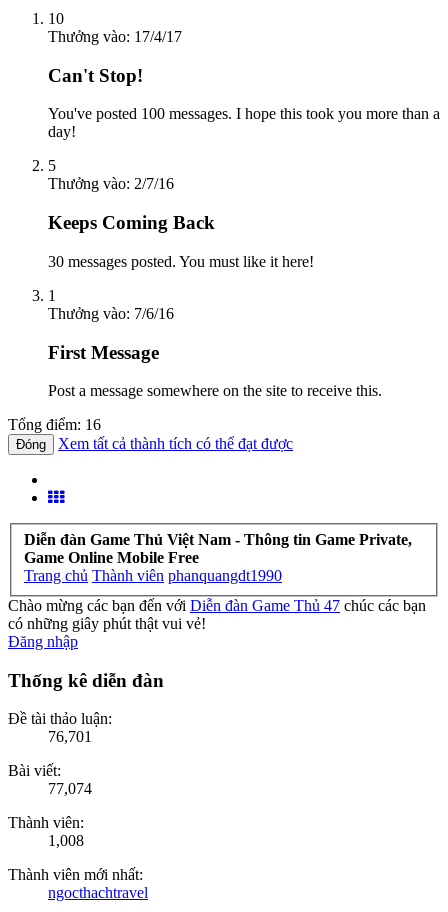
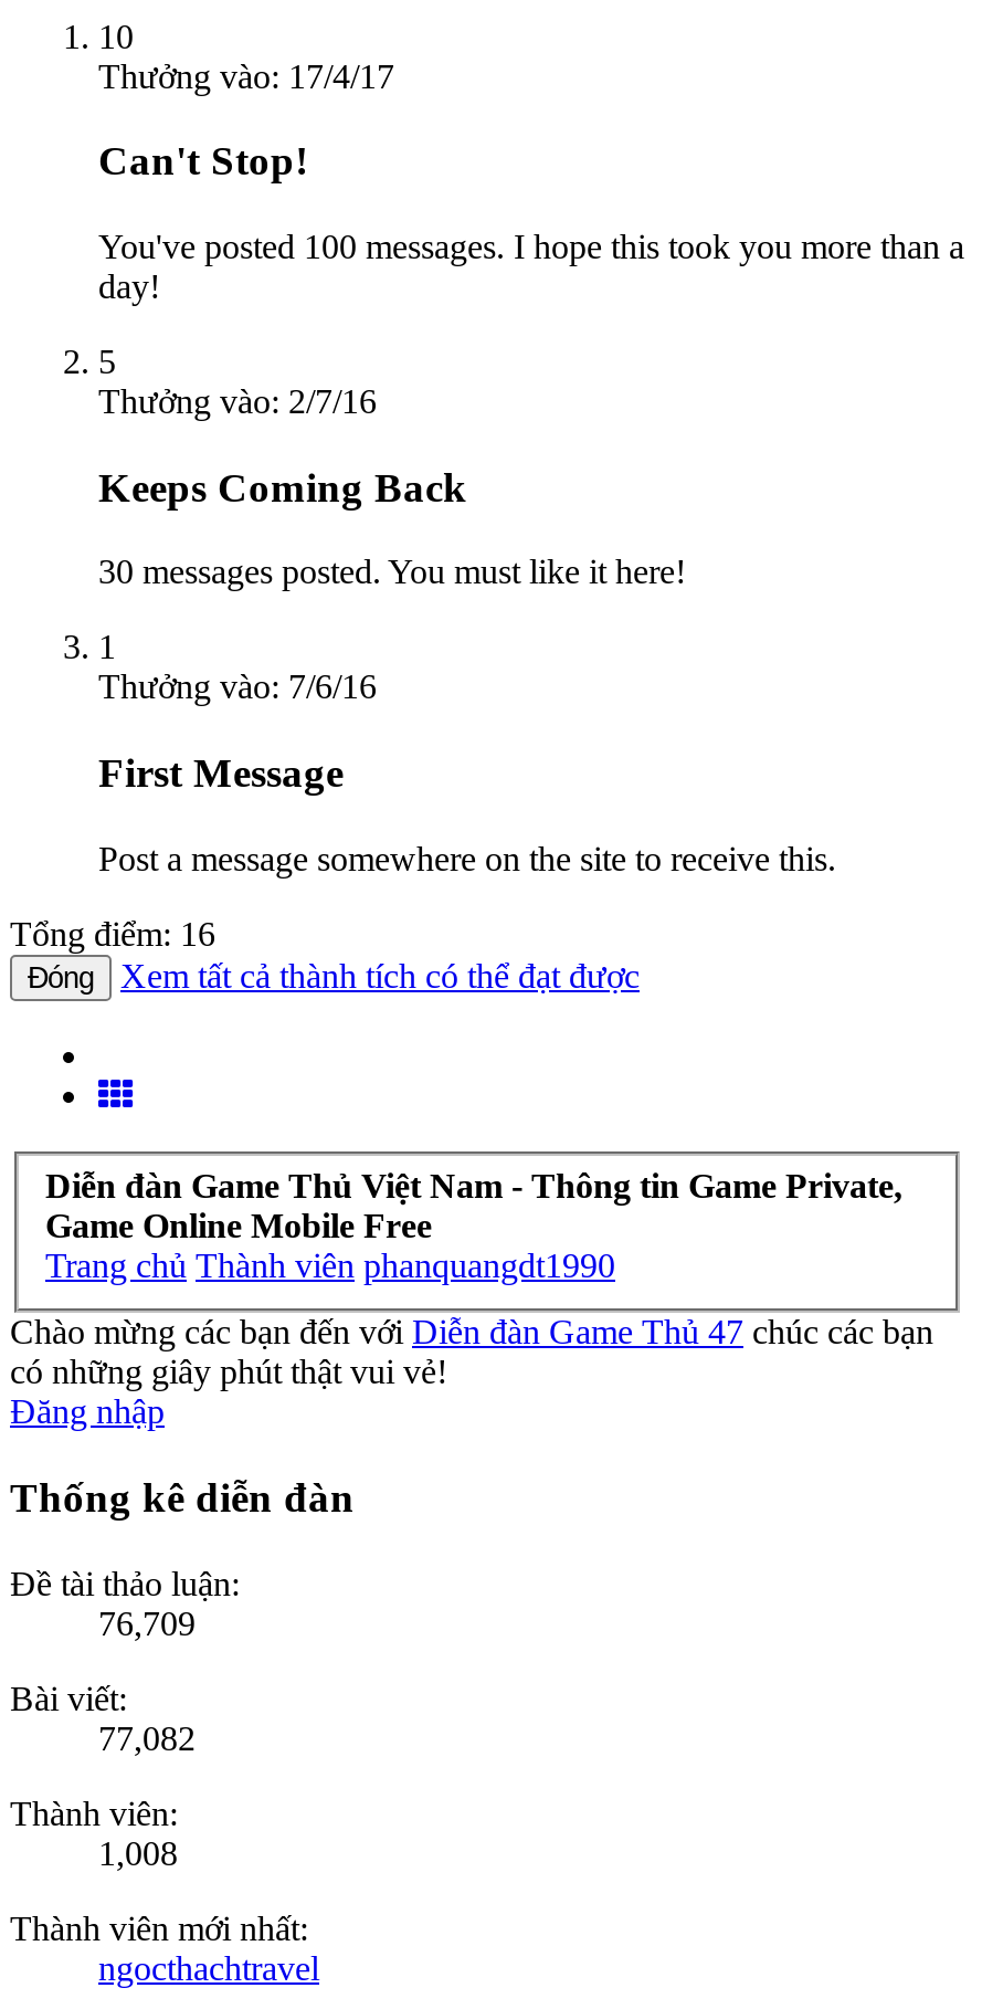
[48,728,92,745] 76,701 -> [98,1604,196,1642] 76,709
[48,780,92,797] 77,074 -> [98,1719,196,1757] 77,082

